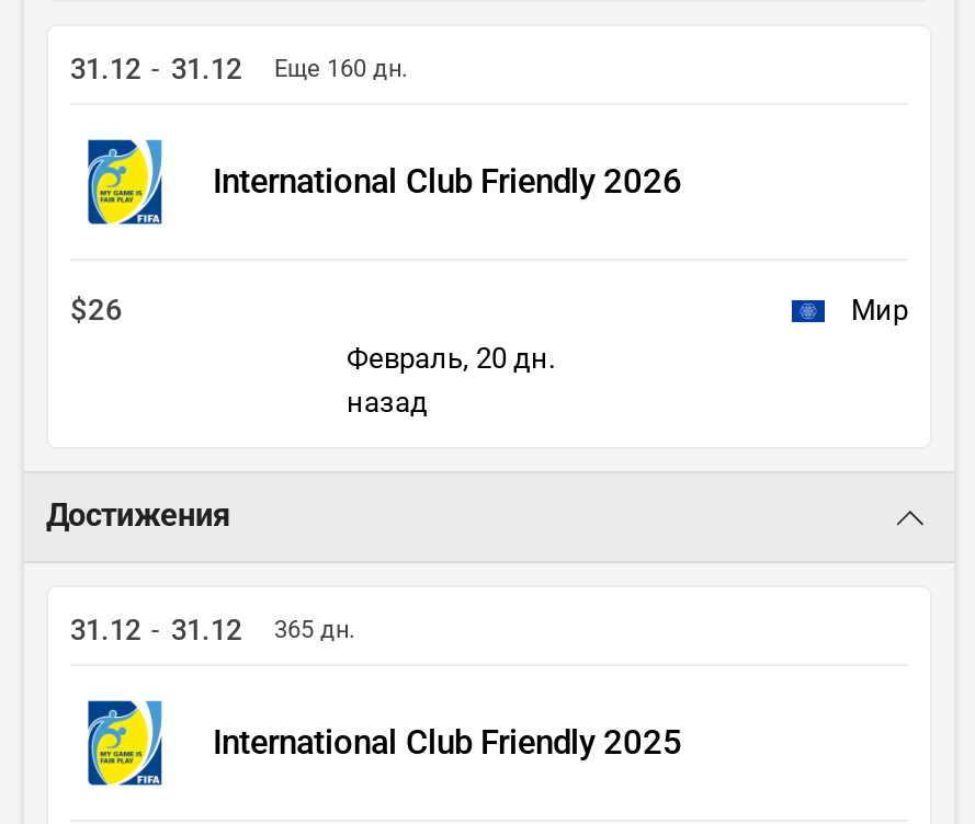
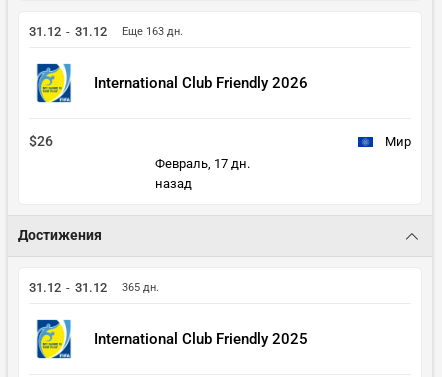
[70,53,408,85] 31.12 - 31.12 Еще 160 дн. -> [29,24,183,39] 31.12 - 31.12 Еще 163 дн.
[347,342,555,375] Февраль, 20 дн. -> [155,156,250,171] Февраль, 17 дн.

